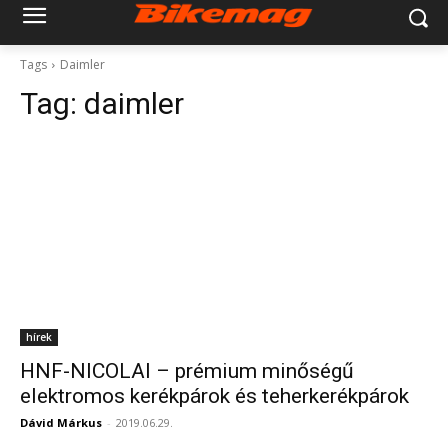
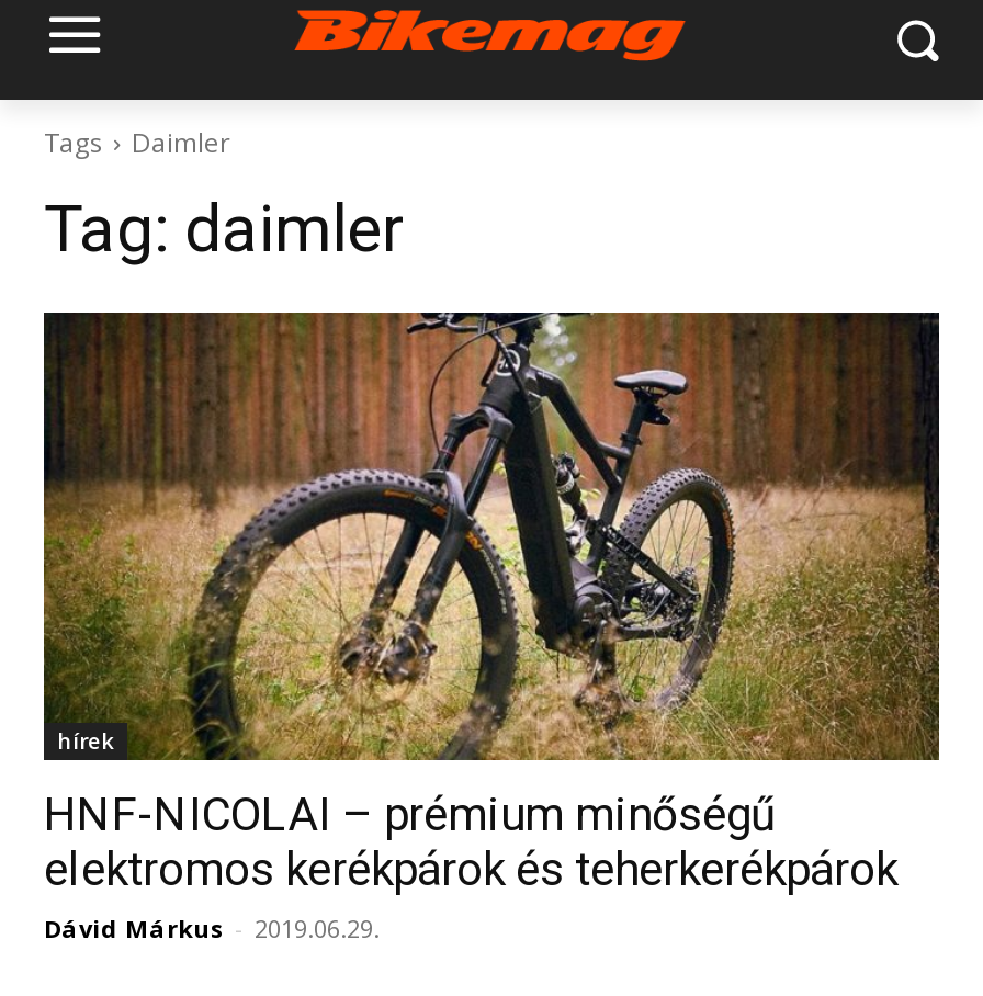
none -> [42,310,941,762] [image]

